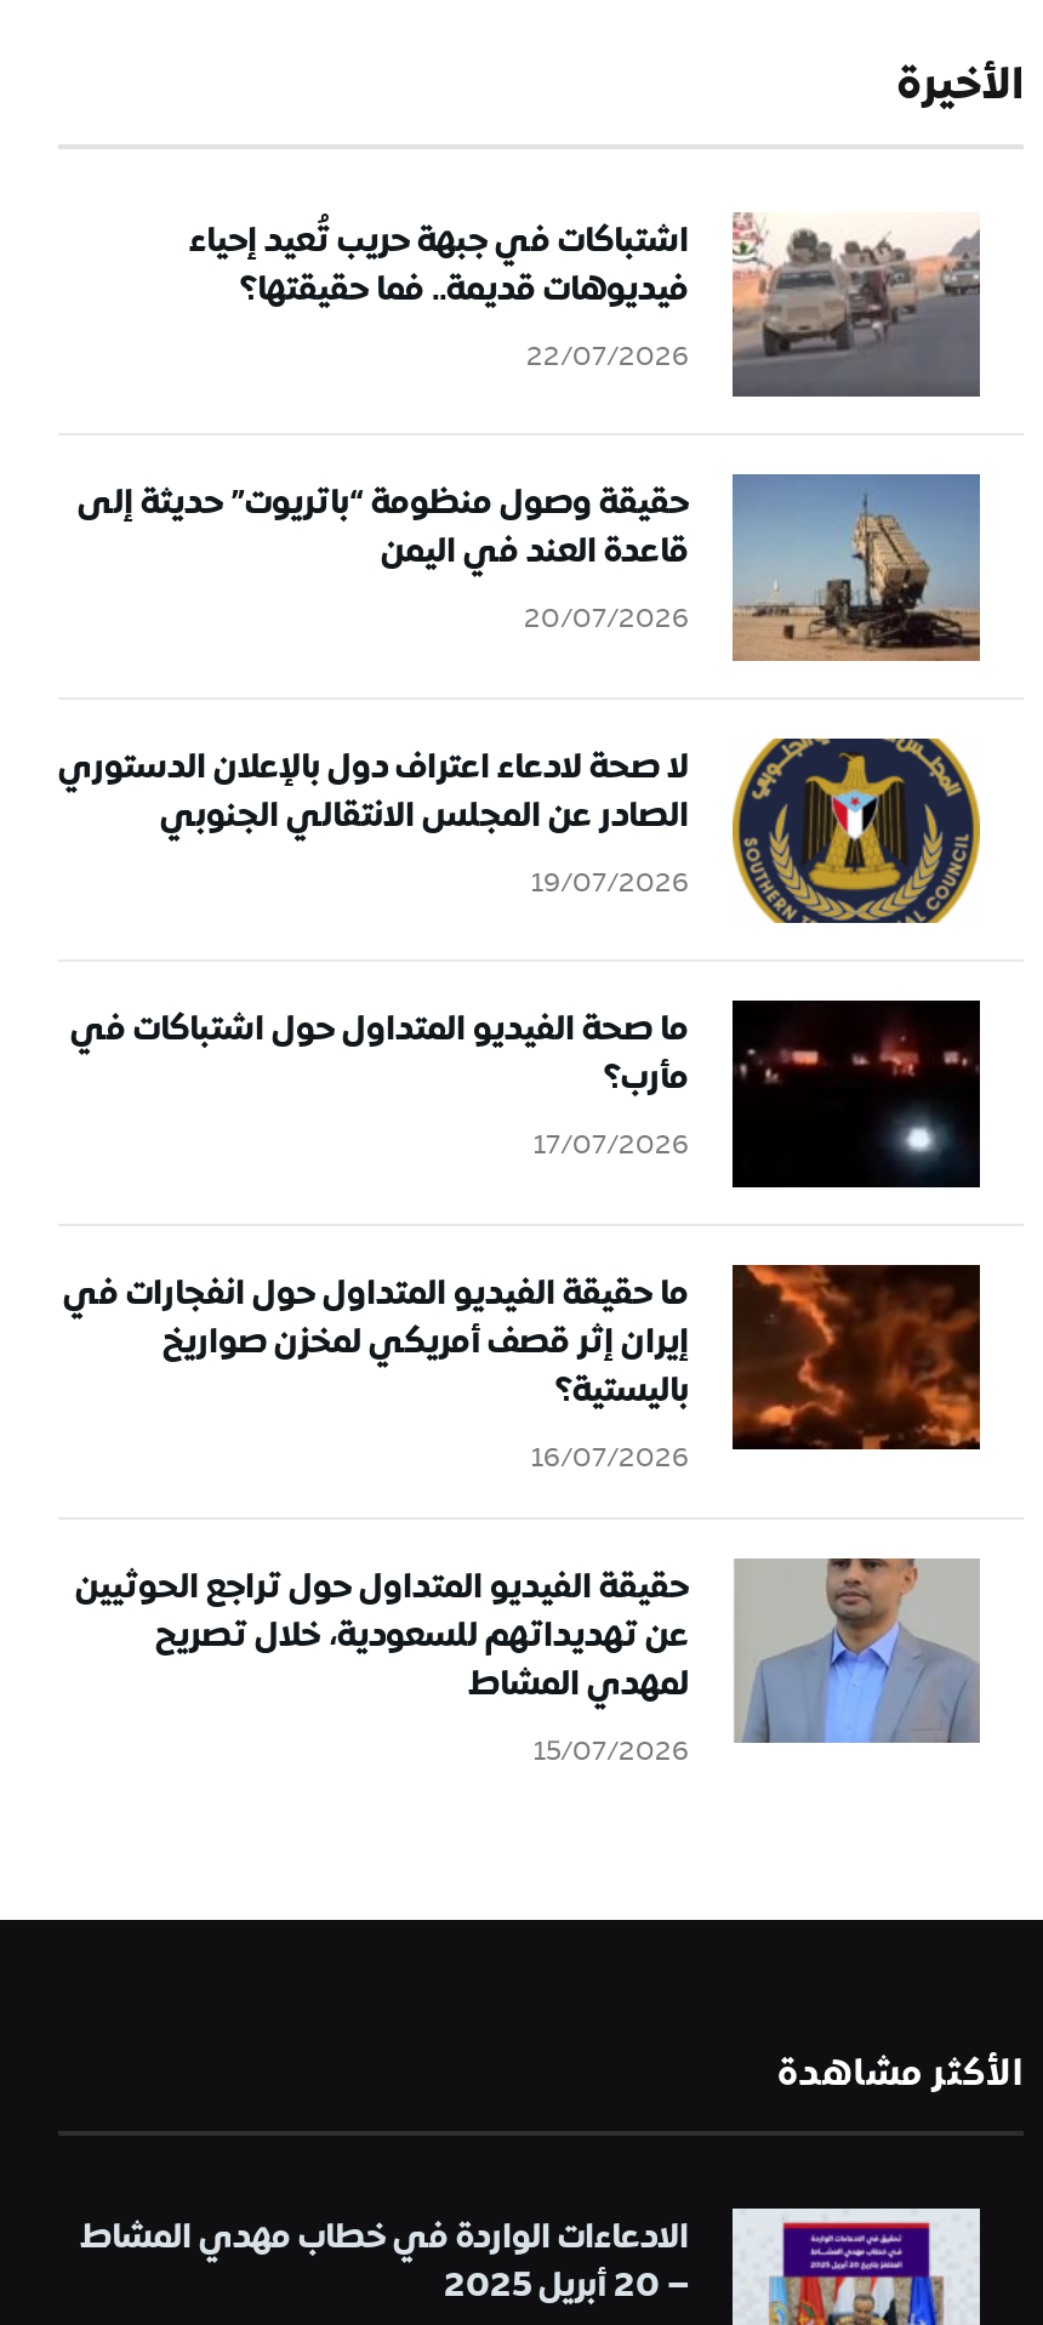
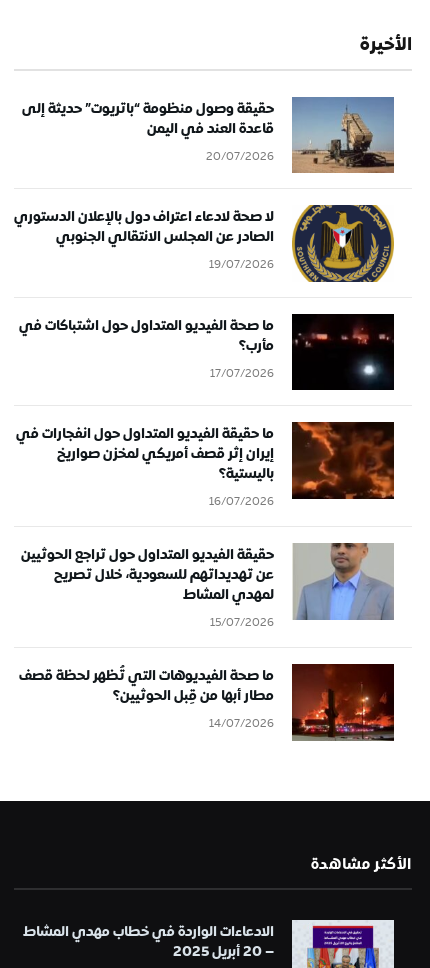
[189,212,982,399] [image] | اشتباكات في جبهة حريب تُعيد إحياء | فيديوهات قديمة.. فما حقيقتها؟ | 22/07/2026 -> none
moved [58,475,982,1774] -> [14,97,395,632]: [image] | حقيقة وصول منظومة “باتريوت” حديثة إلى | قاعدة العند في اليمن | ... | لمهدي المشاط | 15/07/2026
none -> [19,663,395,742] [image] | ما صحة الفيديوهات التي تُظهر لحظة قصف | مطار أبها من قِبل الحوثيين؟ | 14/07/2026

